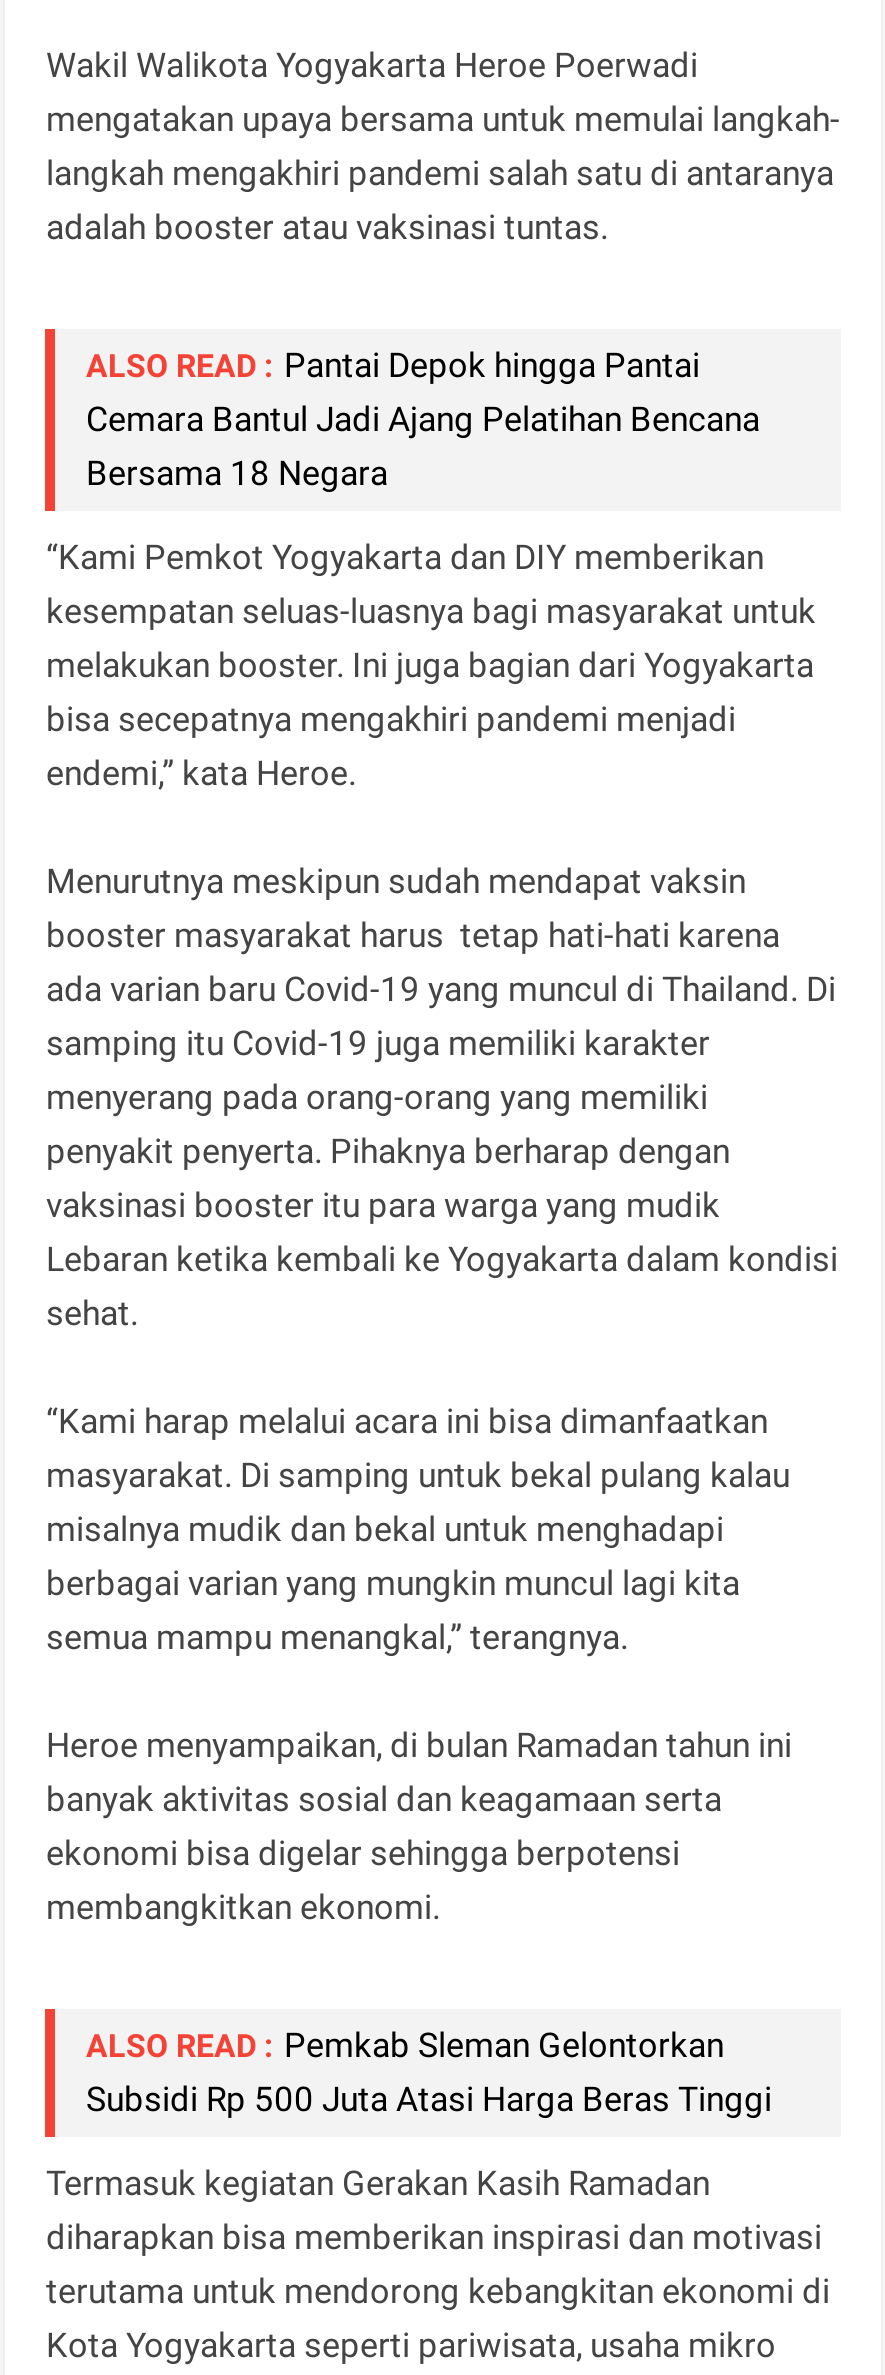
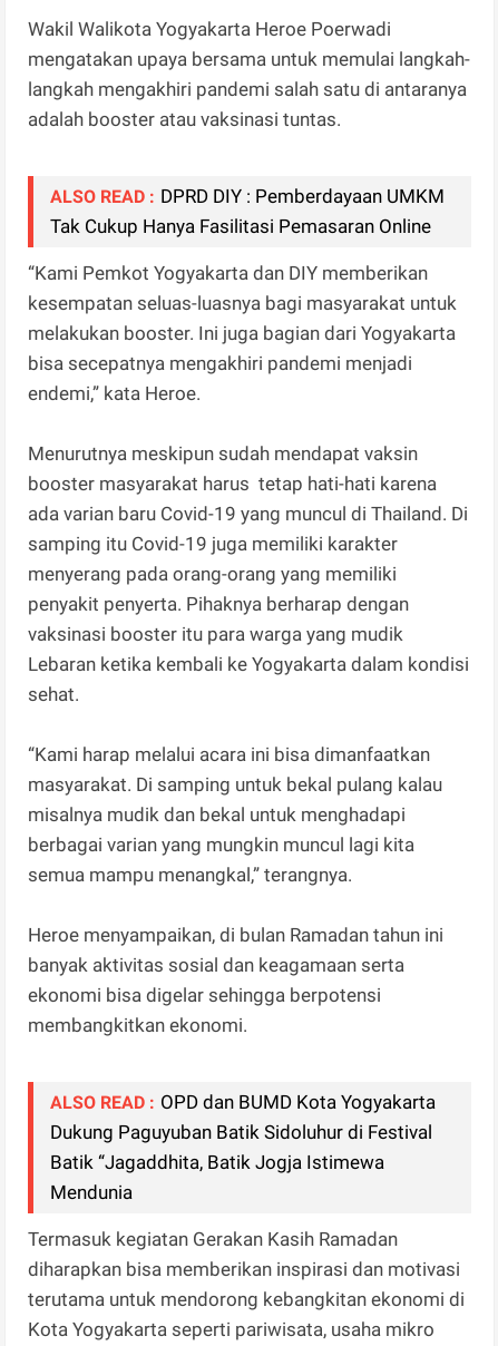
[86,346,760,494] ALSO READ : Pantai Depok hingga Pantai | Cemara Bantul Jadi Ajang Pelatihan Bencana | Bersama 18 Negara -> [51,185,445,238] ALSO READ : DPRD DIY : Pemberdayaan UMKM | Tak Cukup Hanya Fasilitasi Pemasaran Online
moved [46,538,838,1928] -> [28,262,470,1037]: “Kami Pemkot Yogyakarta dan DIY memberikan | kesempatan seluas-luasnya bagi masyarakat untuk | melakukan booster. Ini juga bagian dari Yogyakarta | ... | ekonomi bisa digelar sehingga berpotensi | membangkitkan ekonomi.
[86,2026,772,2120] ALSO READ : Pemkab Sleman Gelontorkan | Subsidi Rp 500 Juta Atasi Harga Beras Tinggi -> [51,1091,436,1204] ALSO READ : OPD dan BUMD Kota Yogyakarta | Dukung Paguyuban Batik Sidoluhur di Festival | Batik “Jagaddhita, Batik Jogja Istimewa | Mendunia

